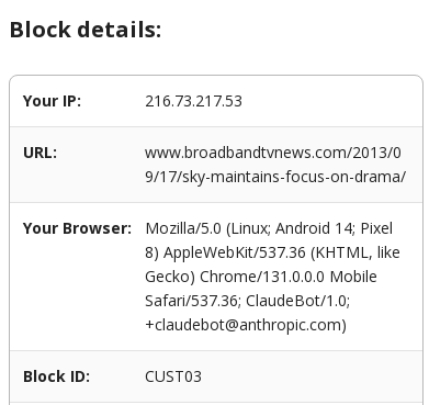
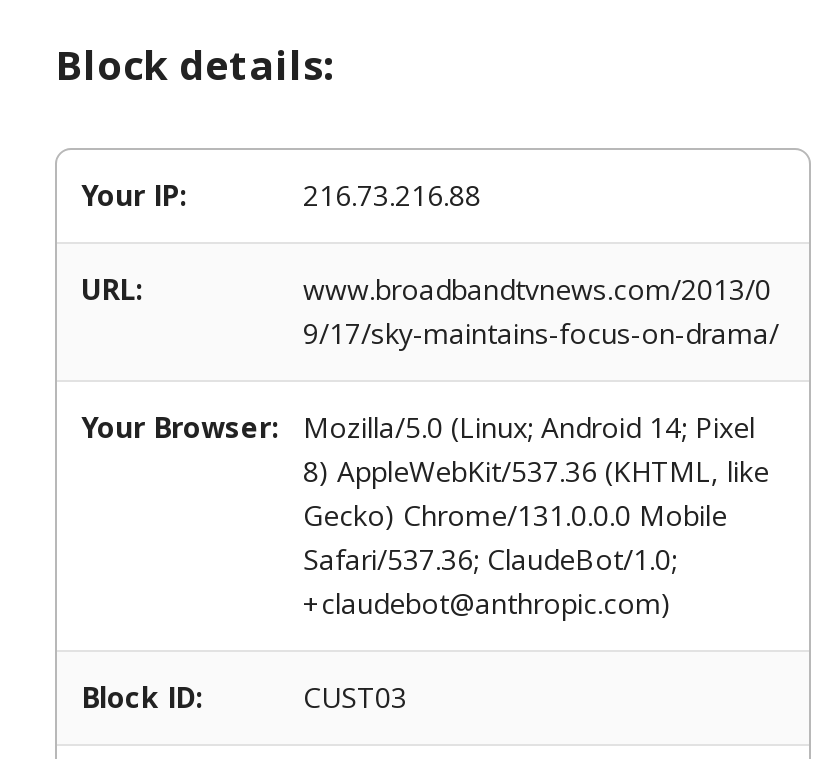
[145,90,242,111] 216.73.217.53 -> [303,176,481,214] 216.73.216.88

